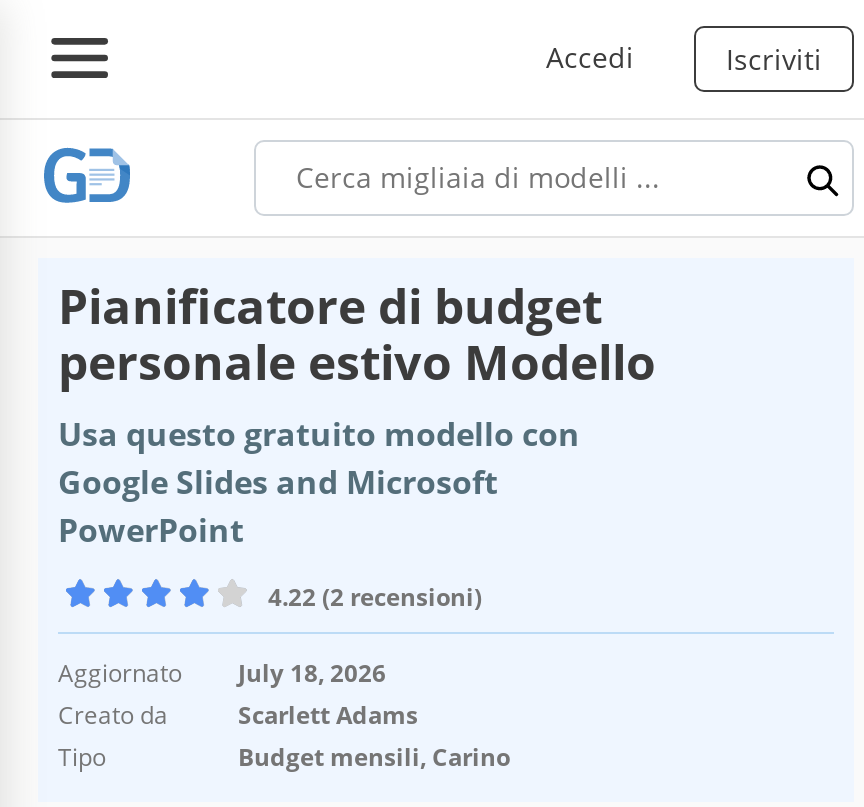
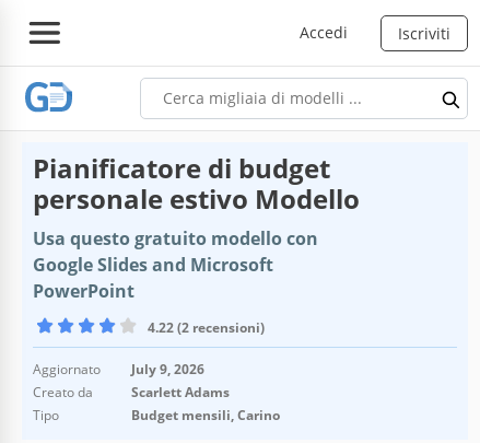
[58,655,386,689] Aggiornato July 18, 2026 -> [33,359,204,378] Aggiornato July 9, 2026

